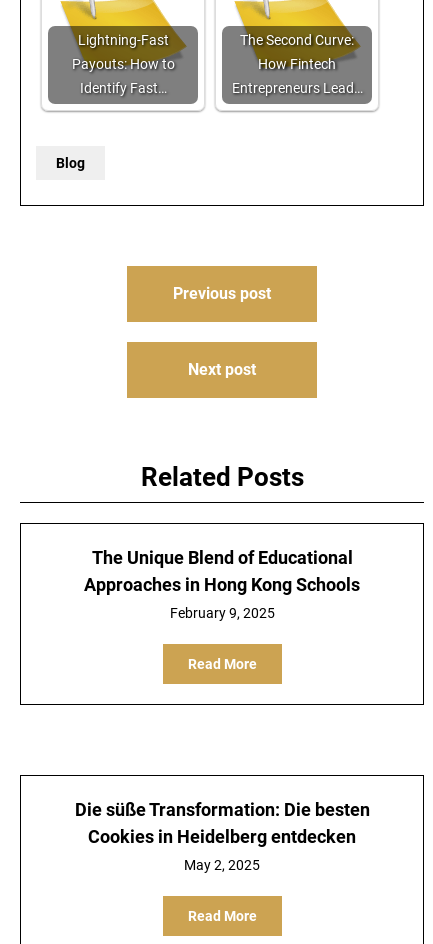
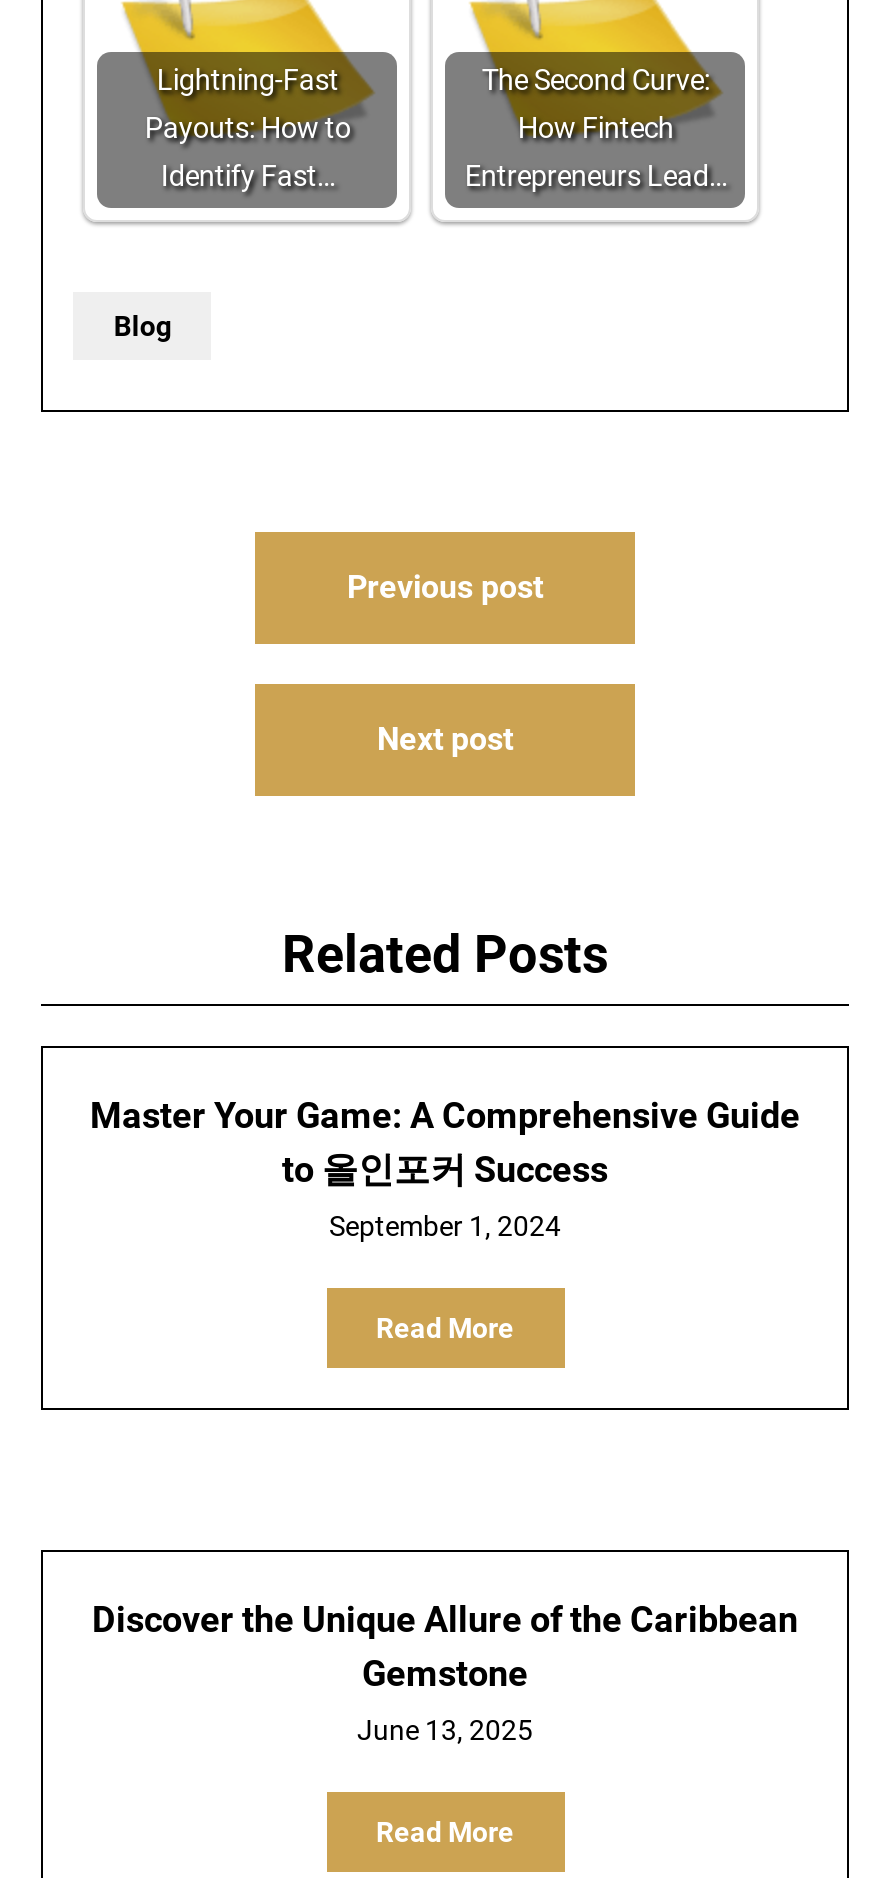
[84,547,360,595] The Unique Blend of Educational | Approaches in Hong Kong Schools -> [90,1094,800,1190] Master Your Game: A Comprehensive Guide | to 올인포커 Success
[169,605,274,621] February 9, 2025 -> [329,1210,561,1242] September 1, 2024
[74,799,369,847] Die süße Transformation: Die besten | Cookies in Heidelberg entdecken -> [92,1598,798,1694] Discover the Unique Allure of the Caribbean | Gemstone
[184,857,260,873] May 2, 2025 -> [357,1714,533,1746] June 13, 2025

